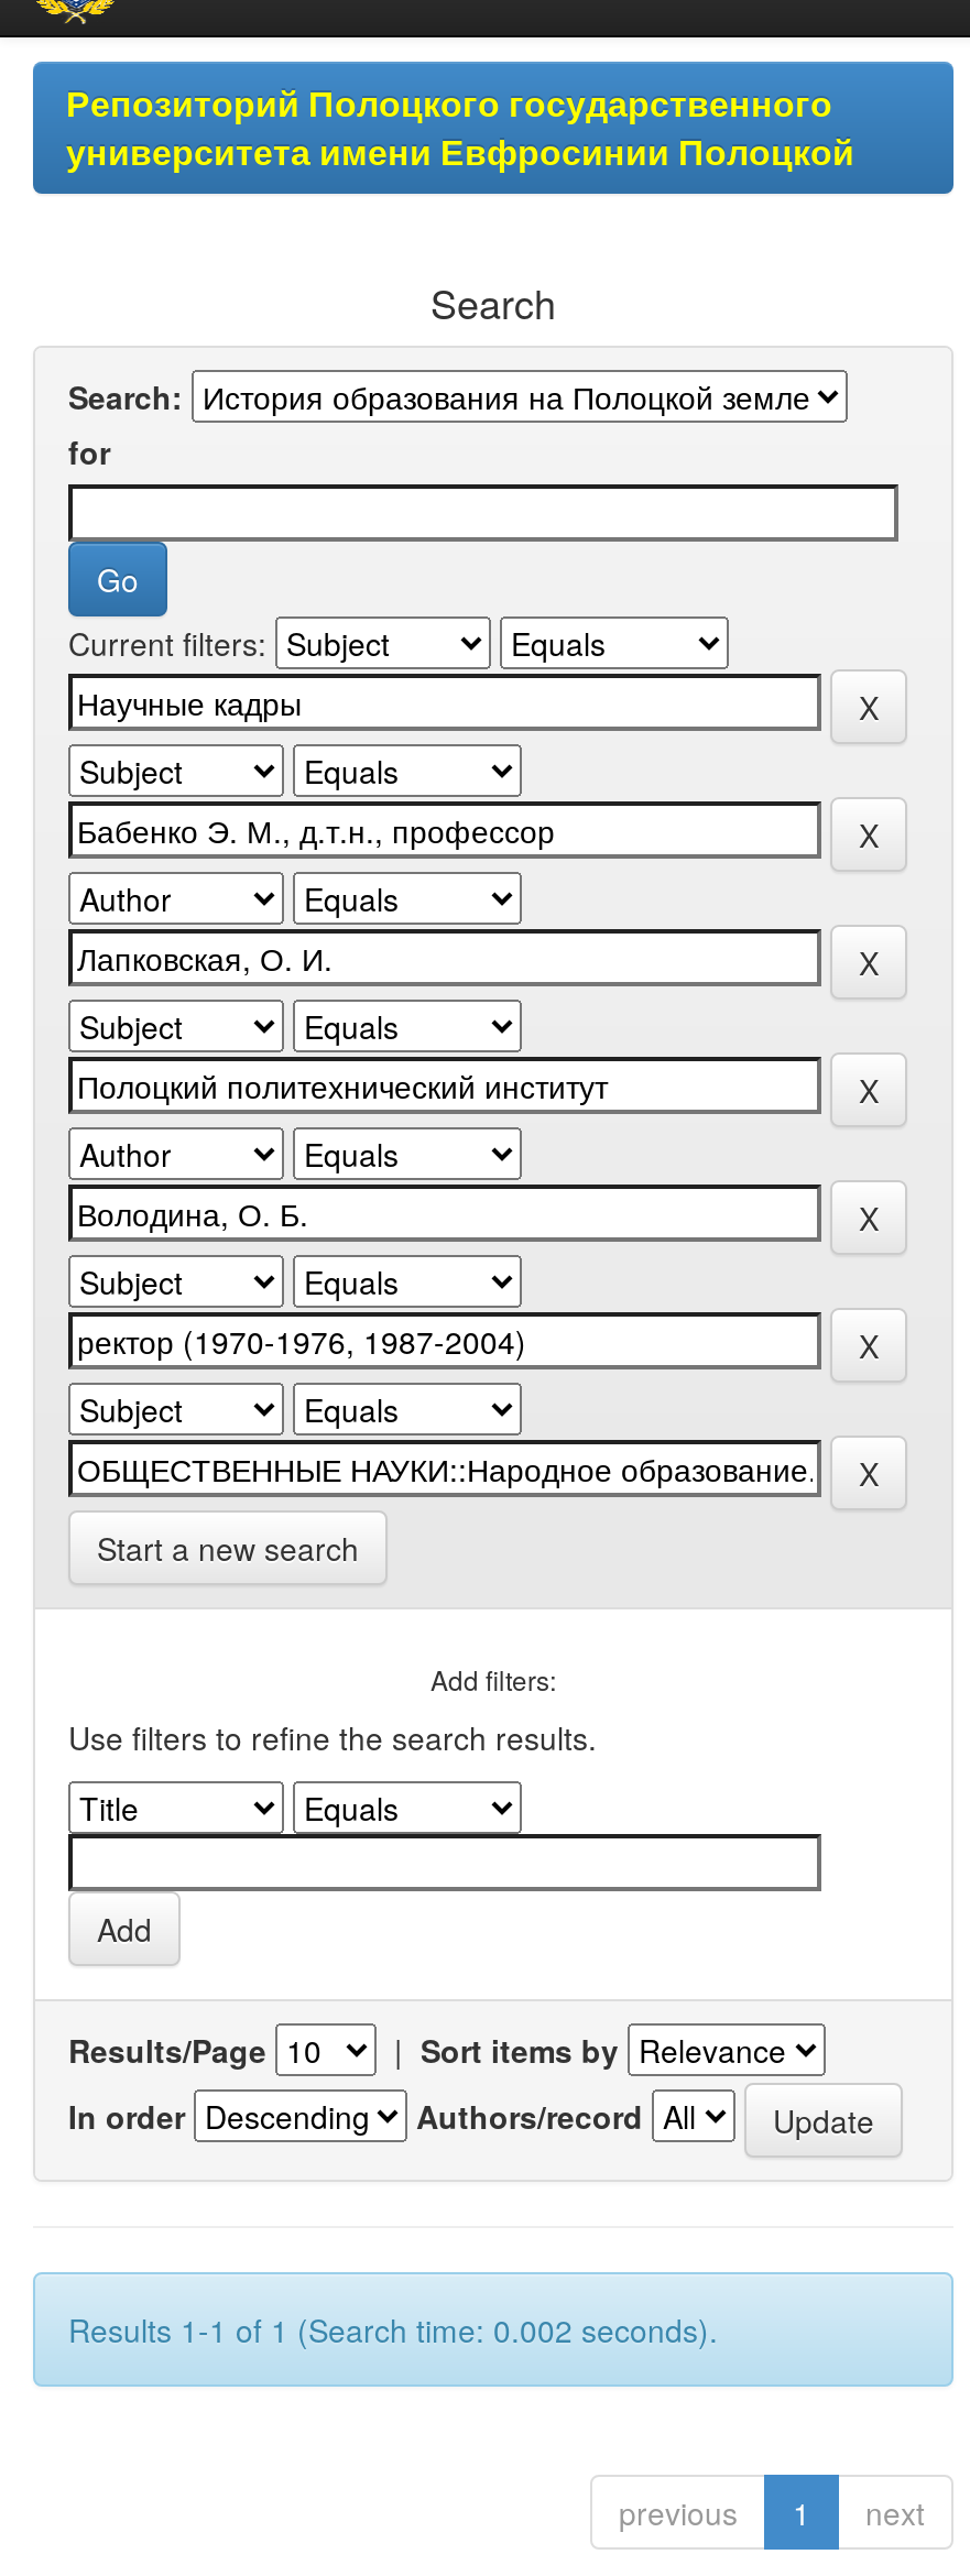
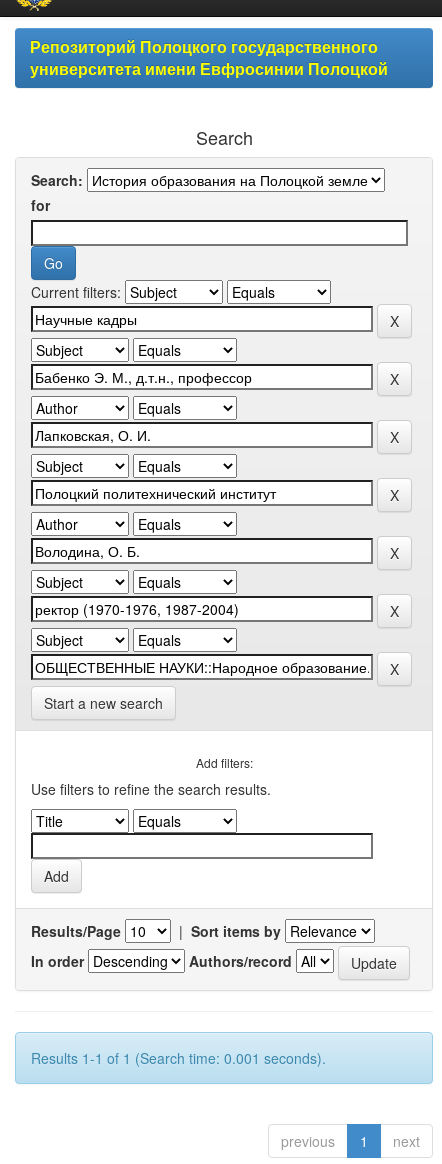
[68,2307,718,2351] Results 1-1 of 1 (Search time: 0.002 seconds). -> [31,1048,326,1068] Results 1-1 of 1 (Search time: 0.001 seconds).

